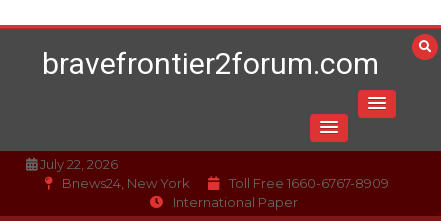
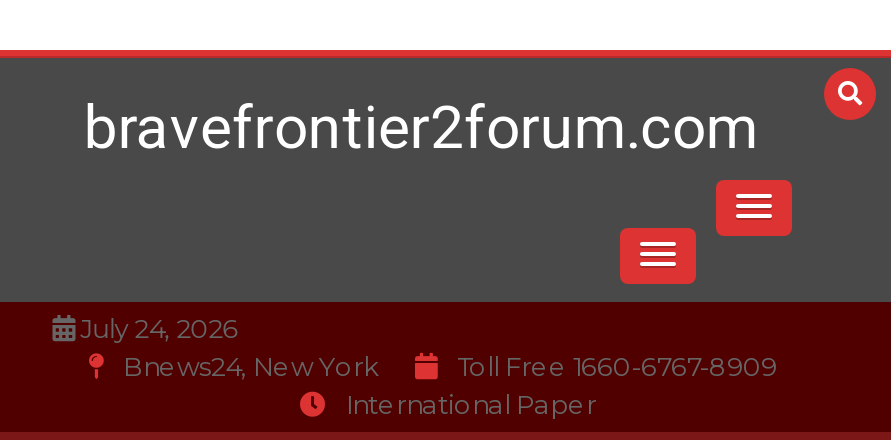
[37,156,118,172] July 22, 2026 -> [74,313,238,345] July 24, 2026

